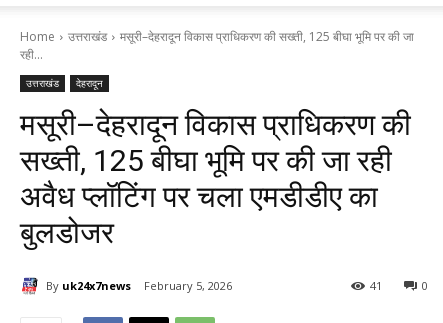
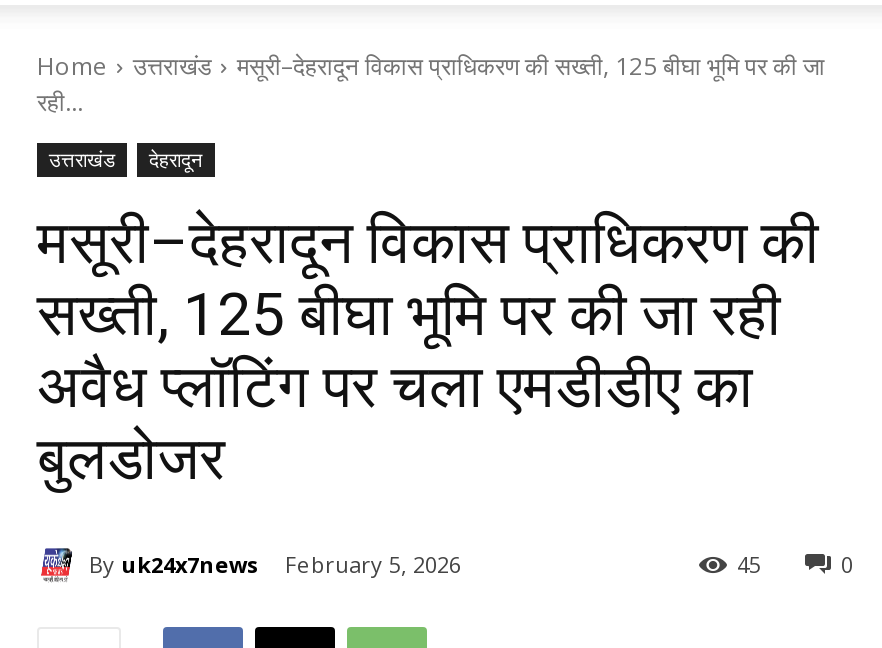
[370,278,382,293] 41 -> [737,549,761,579] 45

